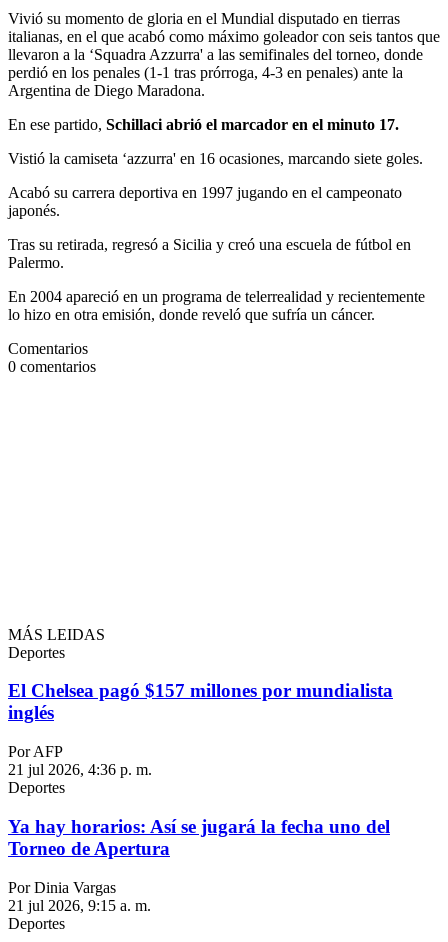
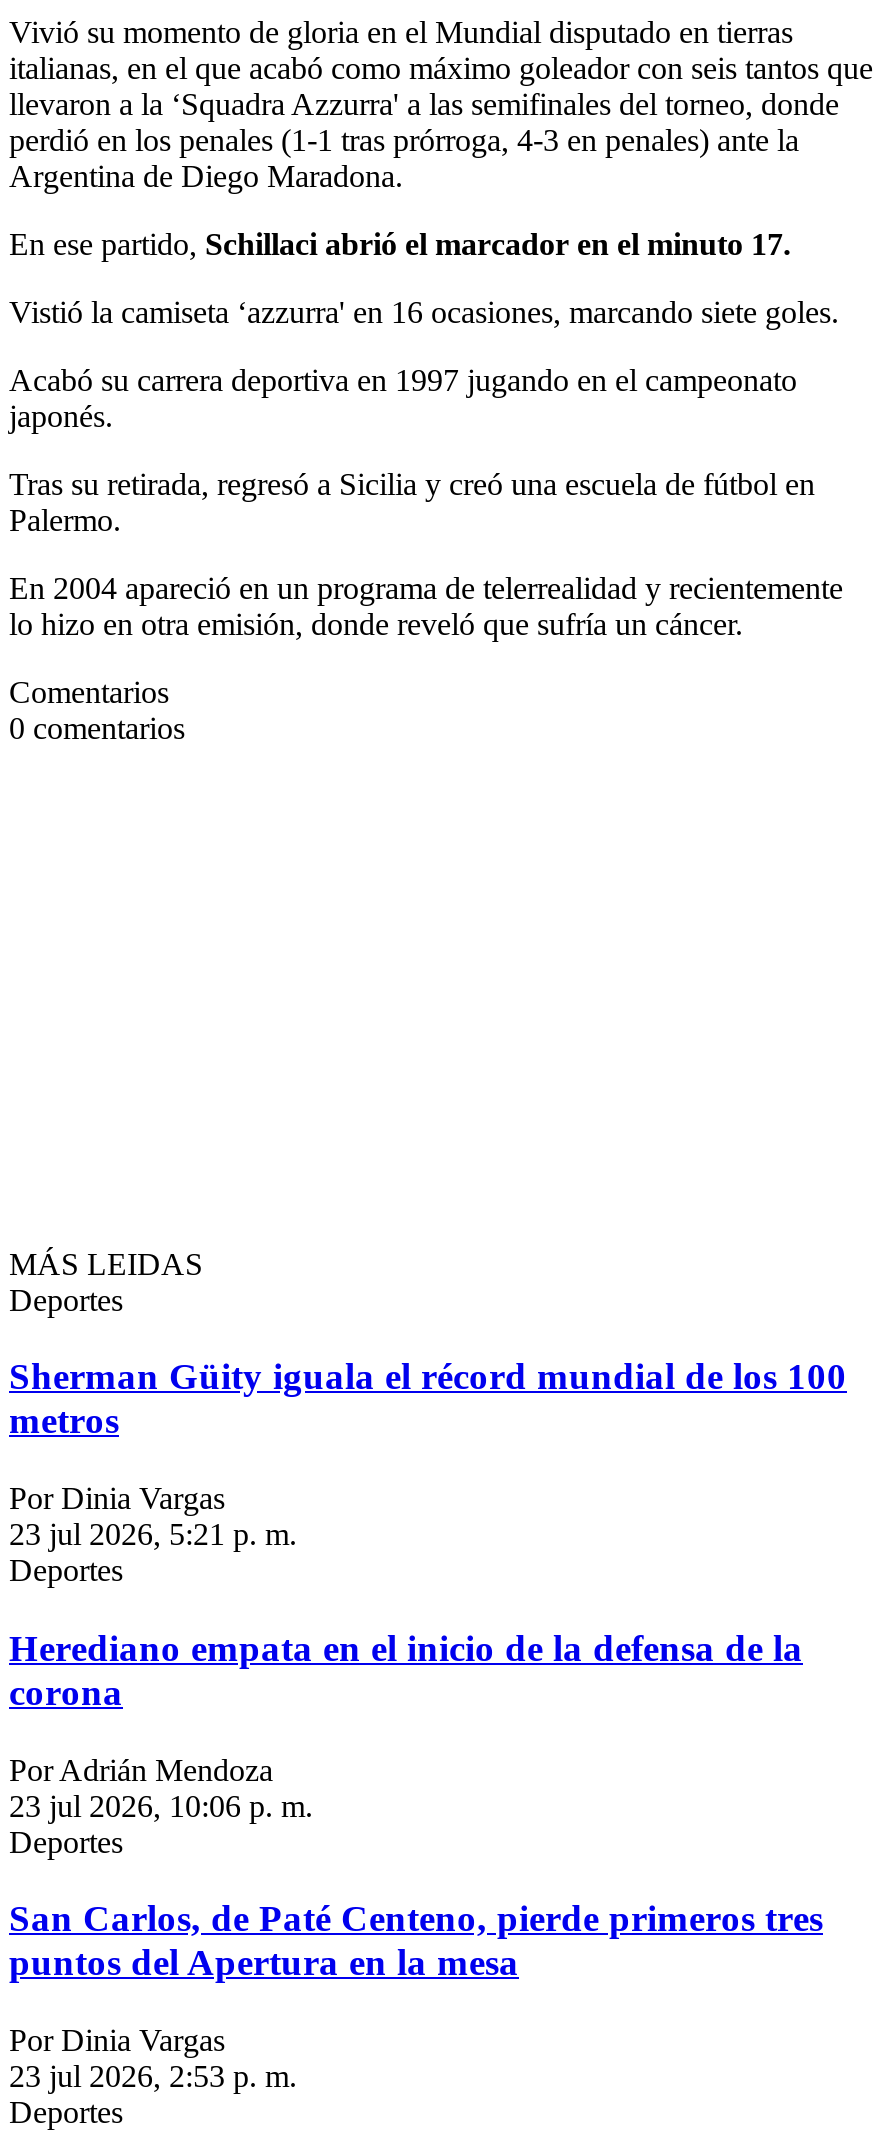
[8,680,393,723] El Chelsea pagó $157 millones por mundialista | inglés -> [9,1356,847,1442] Sherman Güity iguala el récord mundial de los 100 | metros
[8,743,152,778] Por AFP | 21 jul 2026, 4:36 p. m. -> [9,1481,297,1551] Por Dinia Vargas | 23 jul 2026, 5:21 p. m.
[8,816,390,859] Ya hay horarios: Así se jugará la fecha uno del | Torneo de Apertura -> [9,1627,823,1984] Herediano empata en el inicio de la defensa de la | corona | Por Adrián Mendoza | 23 jul 2026, 10:06 p. m. | Deportes | San Carlos, de Paté Centeno, pierde primeros tres | puntos del Apertura en la mesa
[8,897,151,914] 21 jul 2026, 9:15 a. m. -> [9,2059,297,2093] 23 jul 2026, 2:53 p. m.

